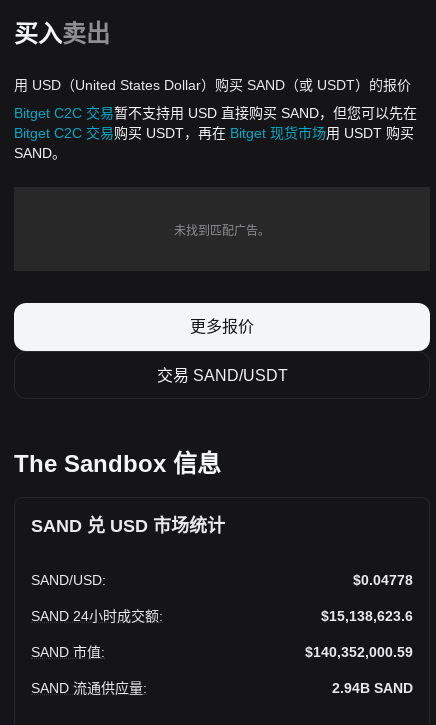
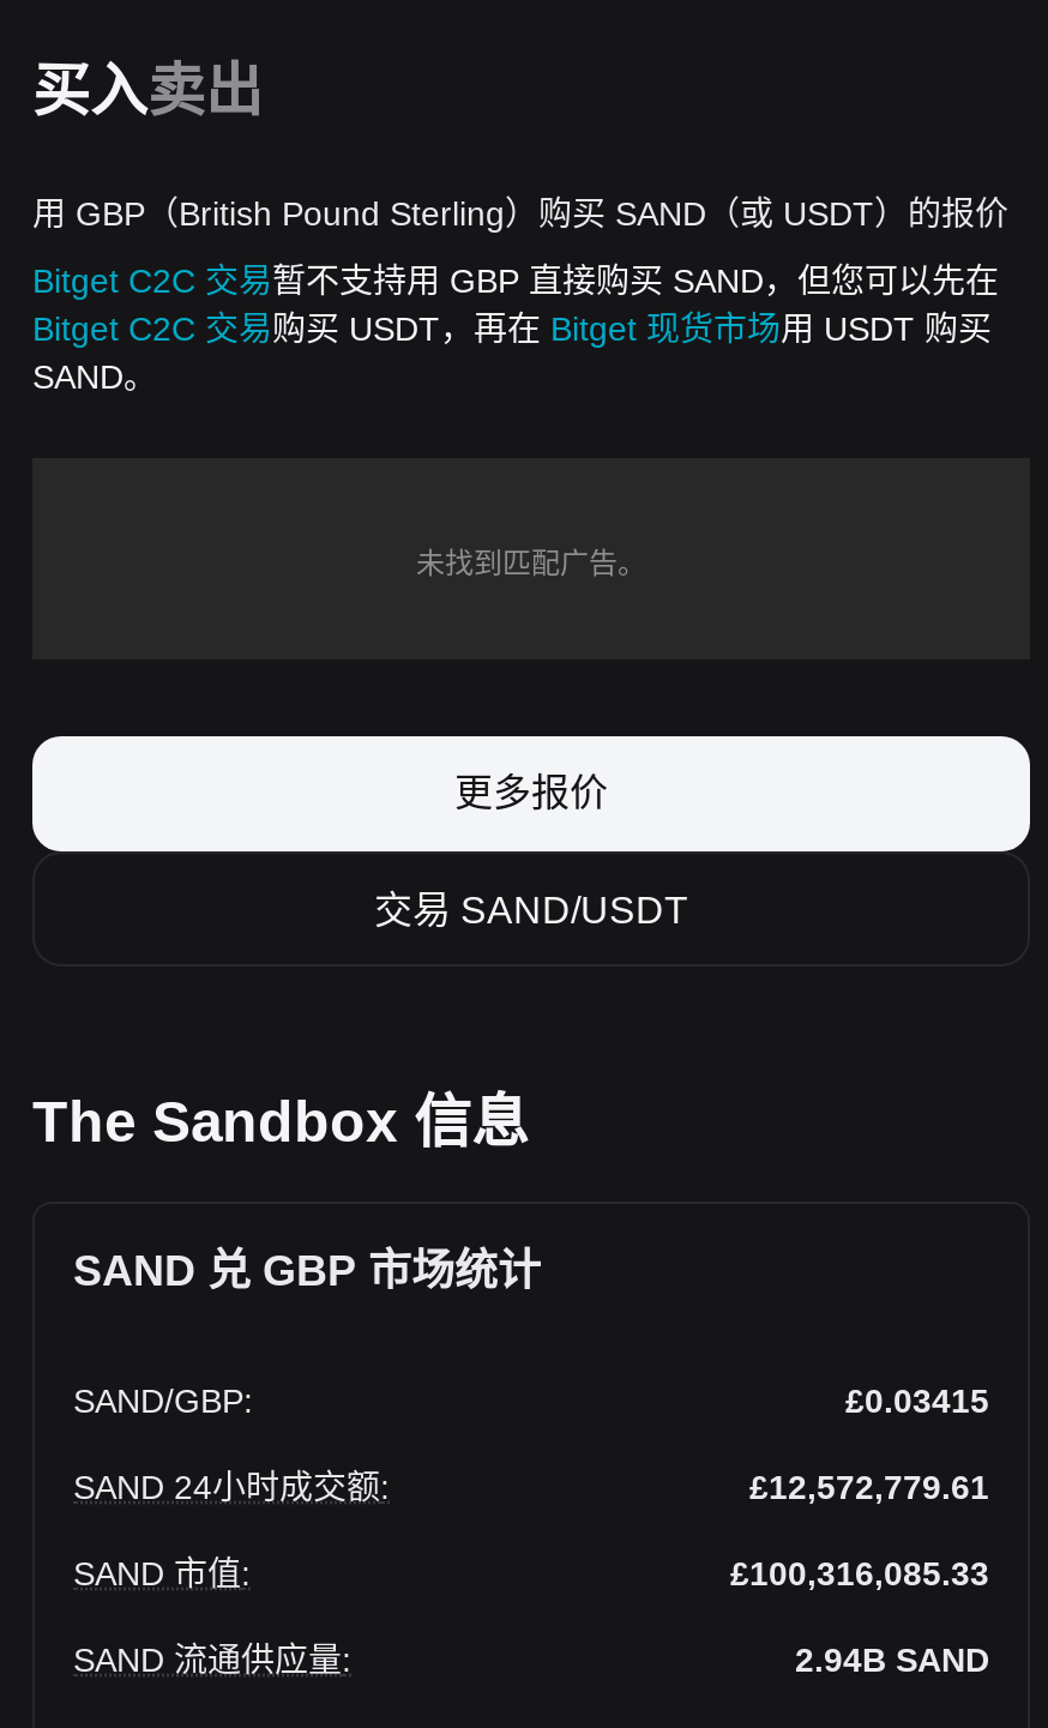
[14,77,411,93] 用 USD（United States Dollar）购买 SAND（或 USDT）的报价 -> [32,194,1008,233] 用 GBP（British Pound Sterling）购买 SAND（或 USDT）的报价
[14,105,417,121] Bitget C2C 交易暂不支持用 USD 直接购买 SAND，但您可以先在 -> [32,261,999,300] Bitget C2C 交易暂不支持用 GBP 直接购买 SAND，但您可以先在
[31,516,225,536] SAND 兑 USD 市场统计 -> [73,1247,541,1295] SAND 兑 GBP 市场统计
[31,572,106,588] SAND/USD: -> [73,1381,253,1420] SAND/GBP:
[353,572,413,588] $0.04778 -> [845,1381,989,1420] £0.03415
[321,608,413,624] $15,138,623.6 -> [749,1468,989,1506] £12,572,779.61
[305,644,413,660] $140,352,000.59 -> [730,1554,989,1592] £100,316,085.33

